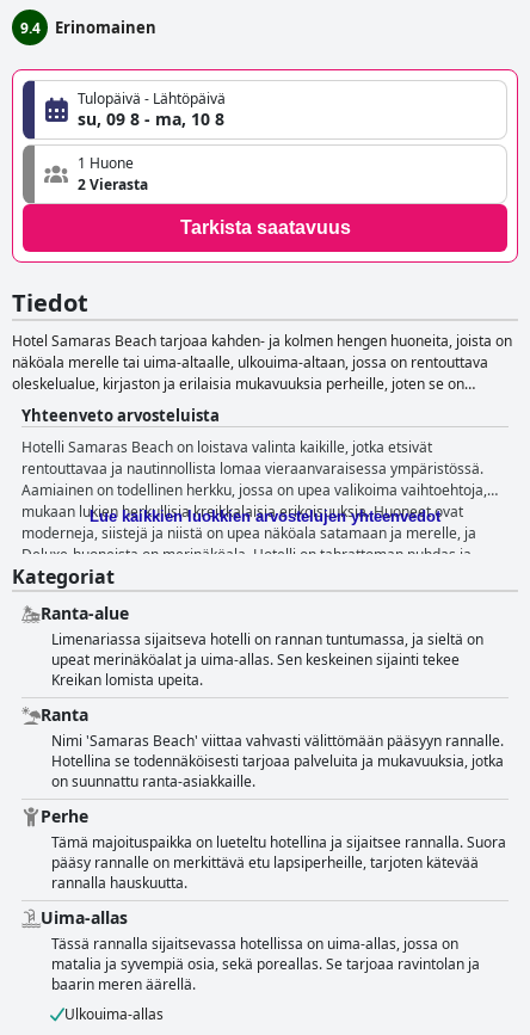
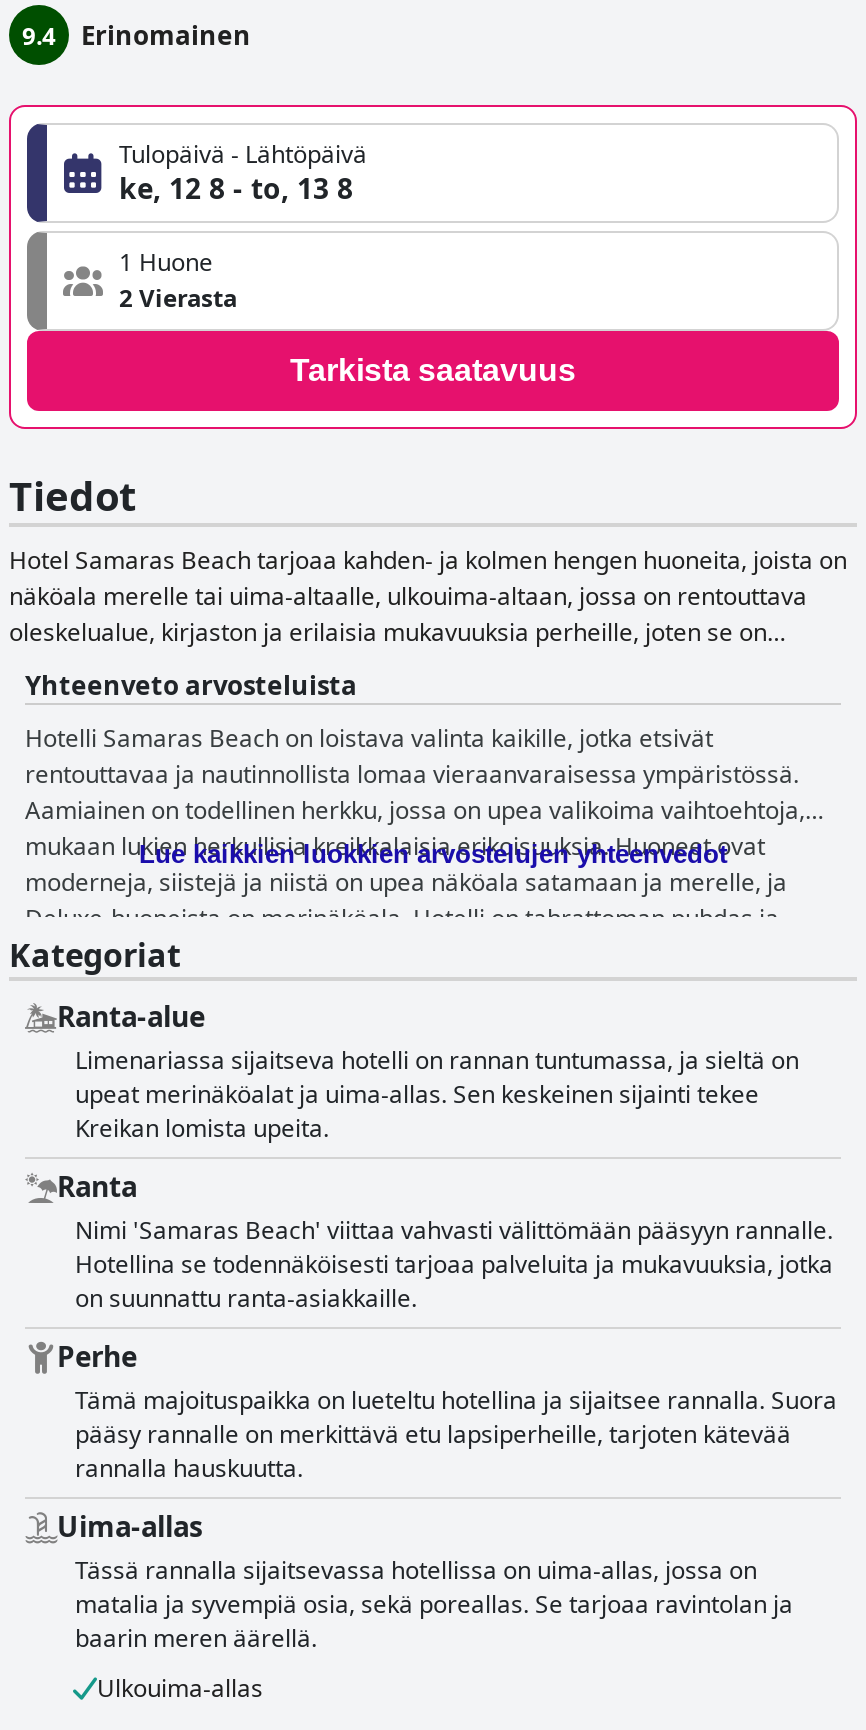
[78,108,224,130] su, 09 8 - ma, 10 8 -> [119,169,353,207] ke, 12 8 - to, 13 8

